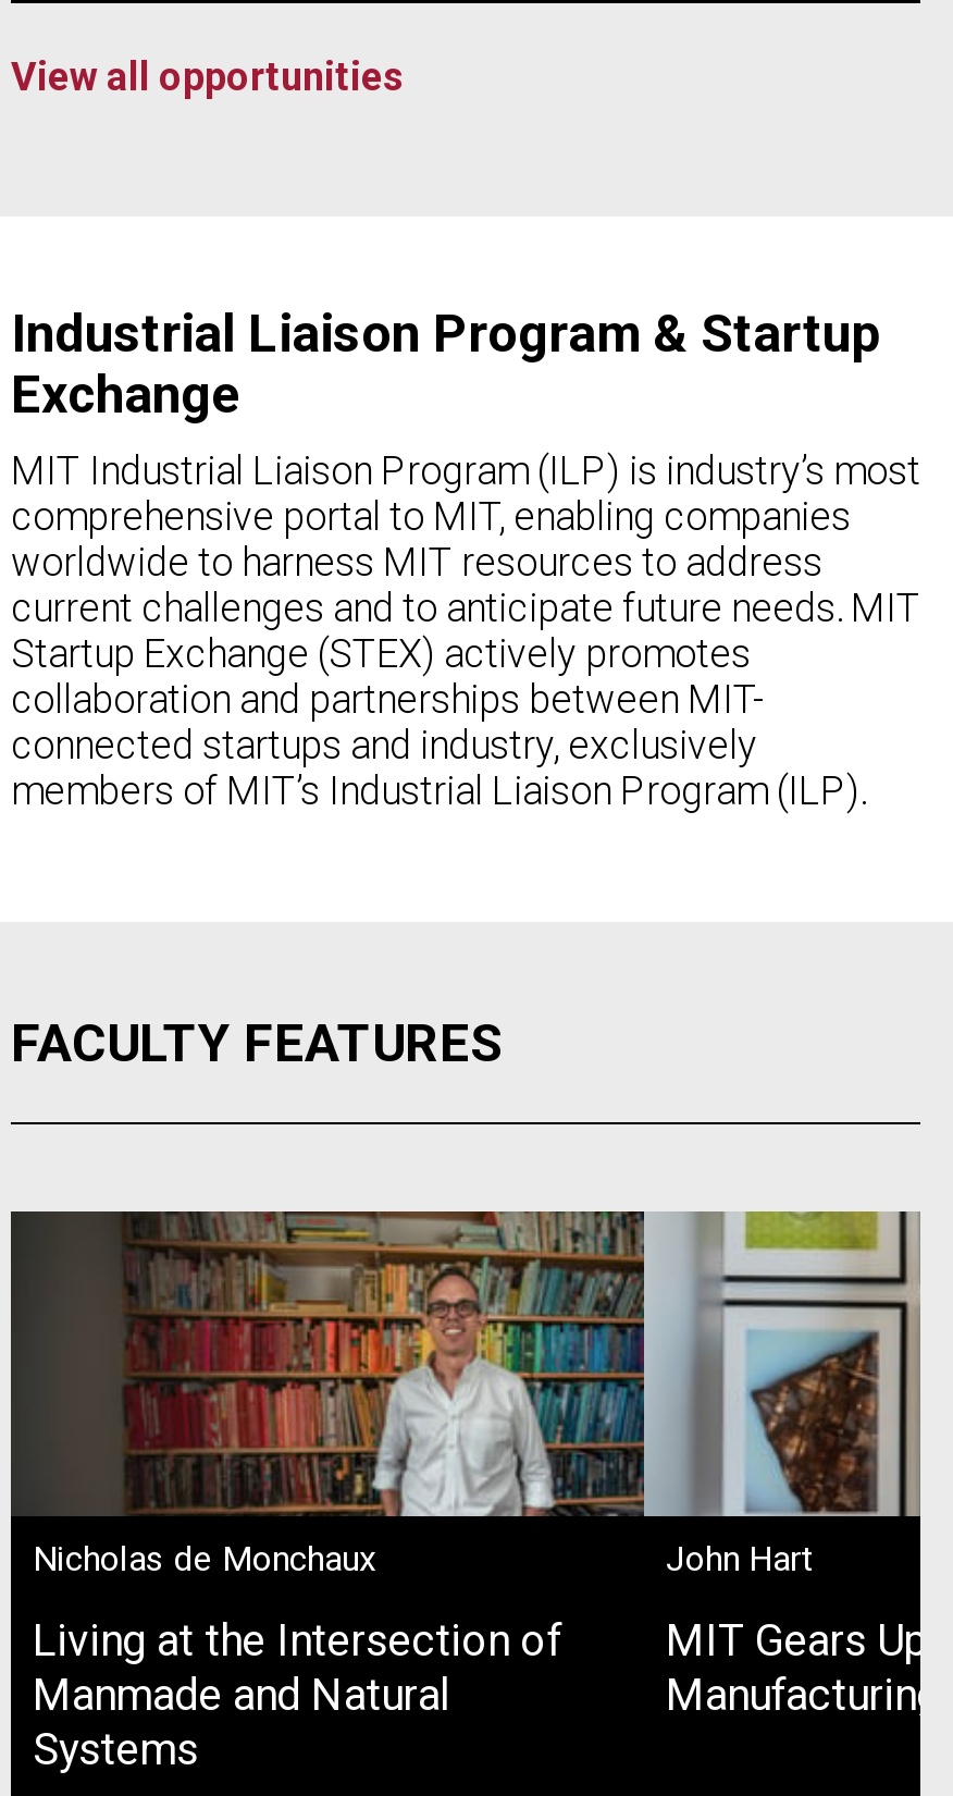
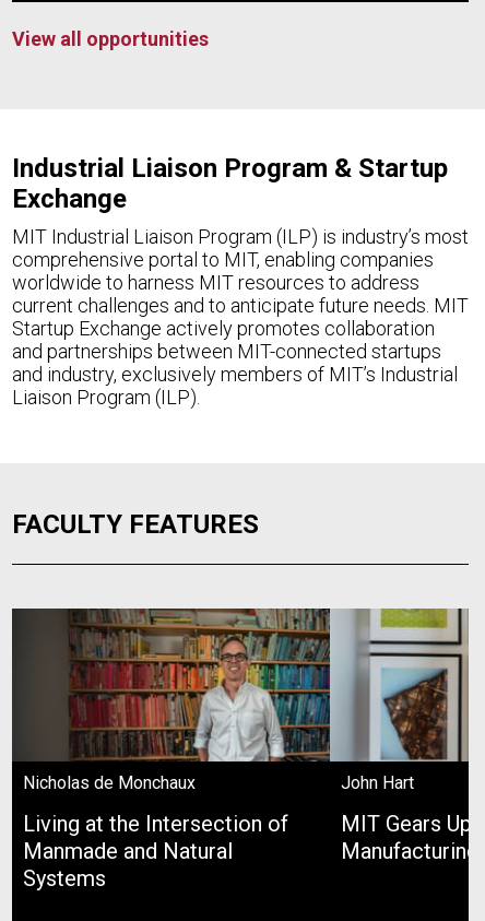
[11,630,866,813] Startup Exchange (STEX) actively promotes | collaboration and partnerships between MIT- | connected startups and industry, exclusively | members of MIT’s Industrial Liaison Program (ILP). -> [12,317,458,409] Startup Exchange actively promotes collaboration | and partnerships between MIT-connected startups | and industry, exclusively members of MIT’s Industrial | Liaison Program (ILP).

